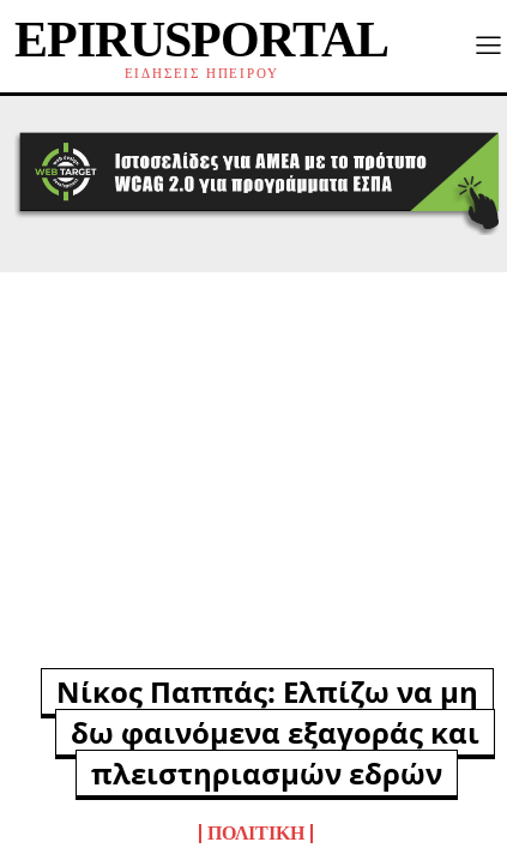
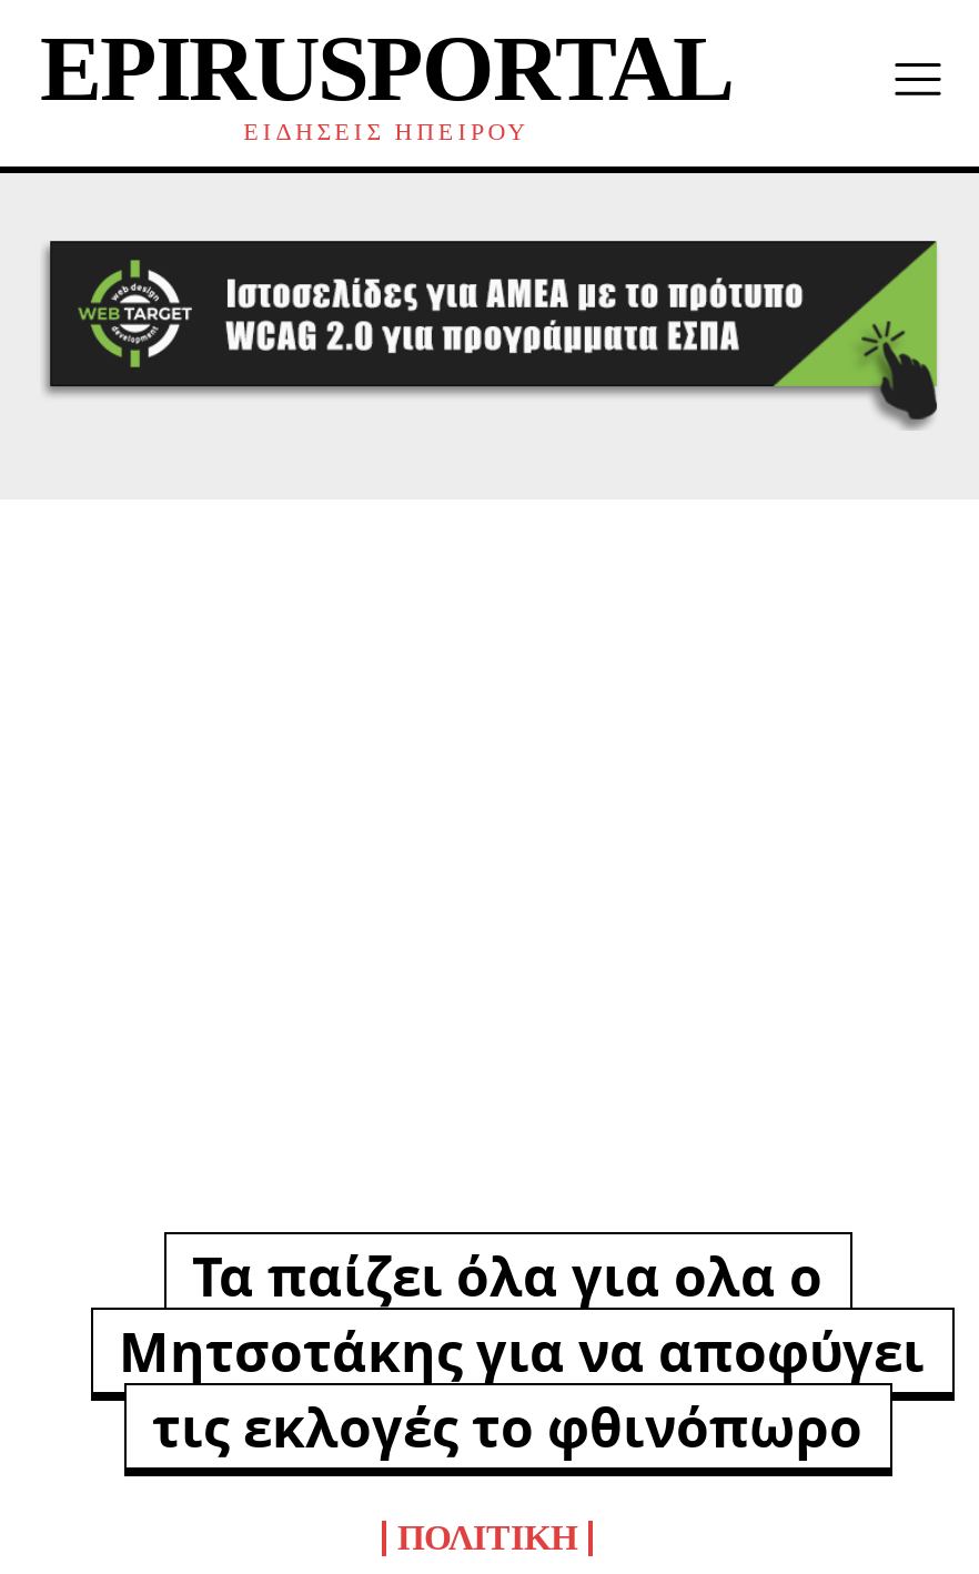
[56,671,479,792] Νίκος Παππάς: Ελπίζω να μη | δω φαινόμενα εξαγοράς και | πλειστηριασμών εδρών -> [119,1238,925,1462] Τα παίζει όλα για ολα ο | Μητσοτάκης για να αποφύγει | τις εκλογές το φθινόπωρο

